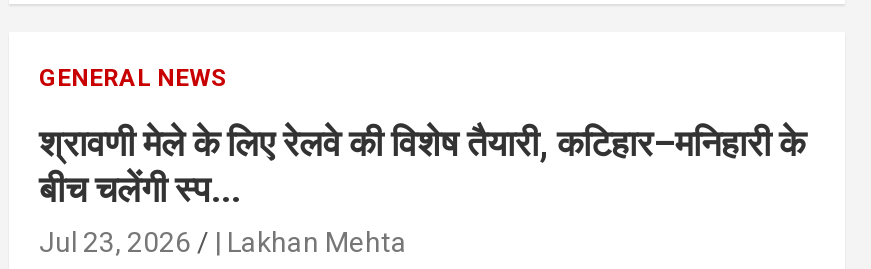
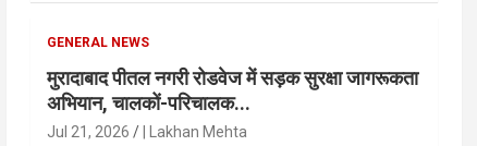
[39,123,805,259] श्रावणी मेले के लिए रेलवे की विशेष तैयारी, कटिहार–मनिहारी के | बीच चलेंगी स्प... | Jul 23, 2026 -> [47,66,418,140] मुरादाबाद पीतल नगरी रोडवेज में सड़क सुरक्षा जागरूकता | अभियान, चालकों-परिचालक... | Jul 21, 2026

